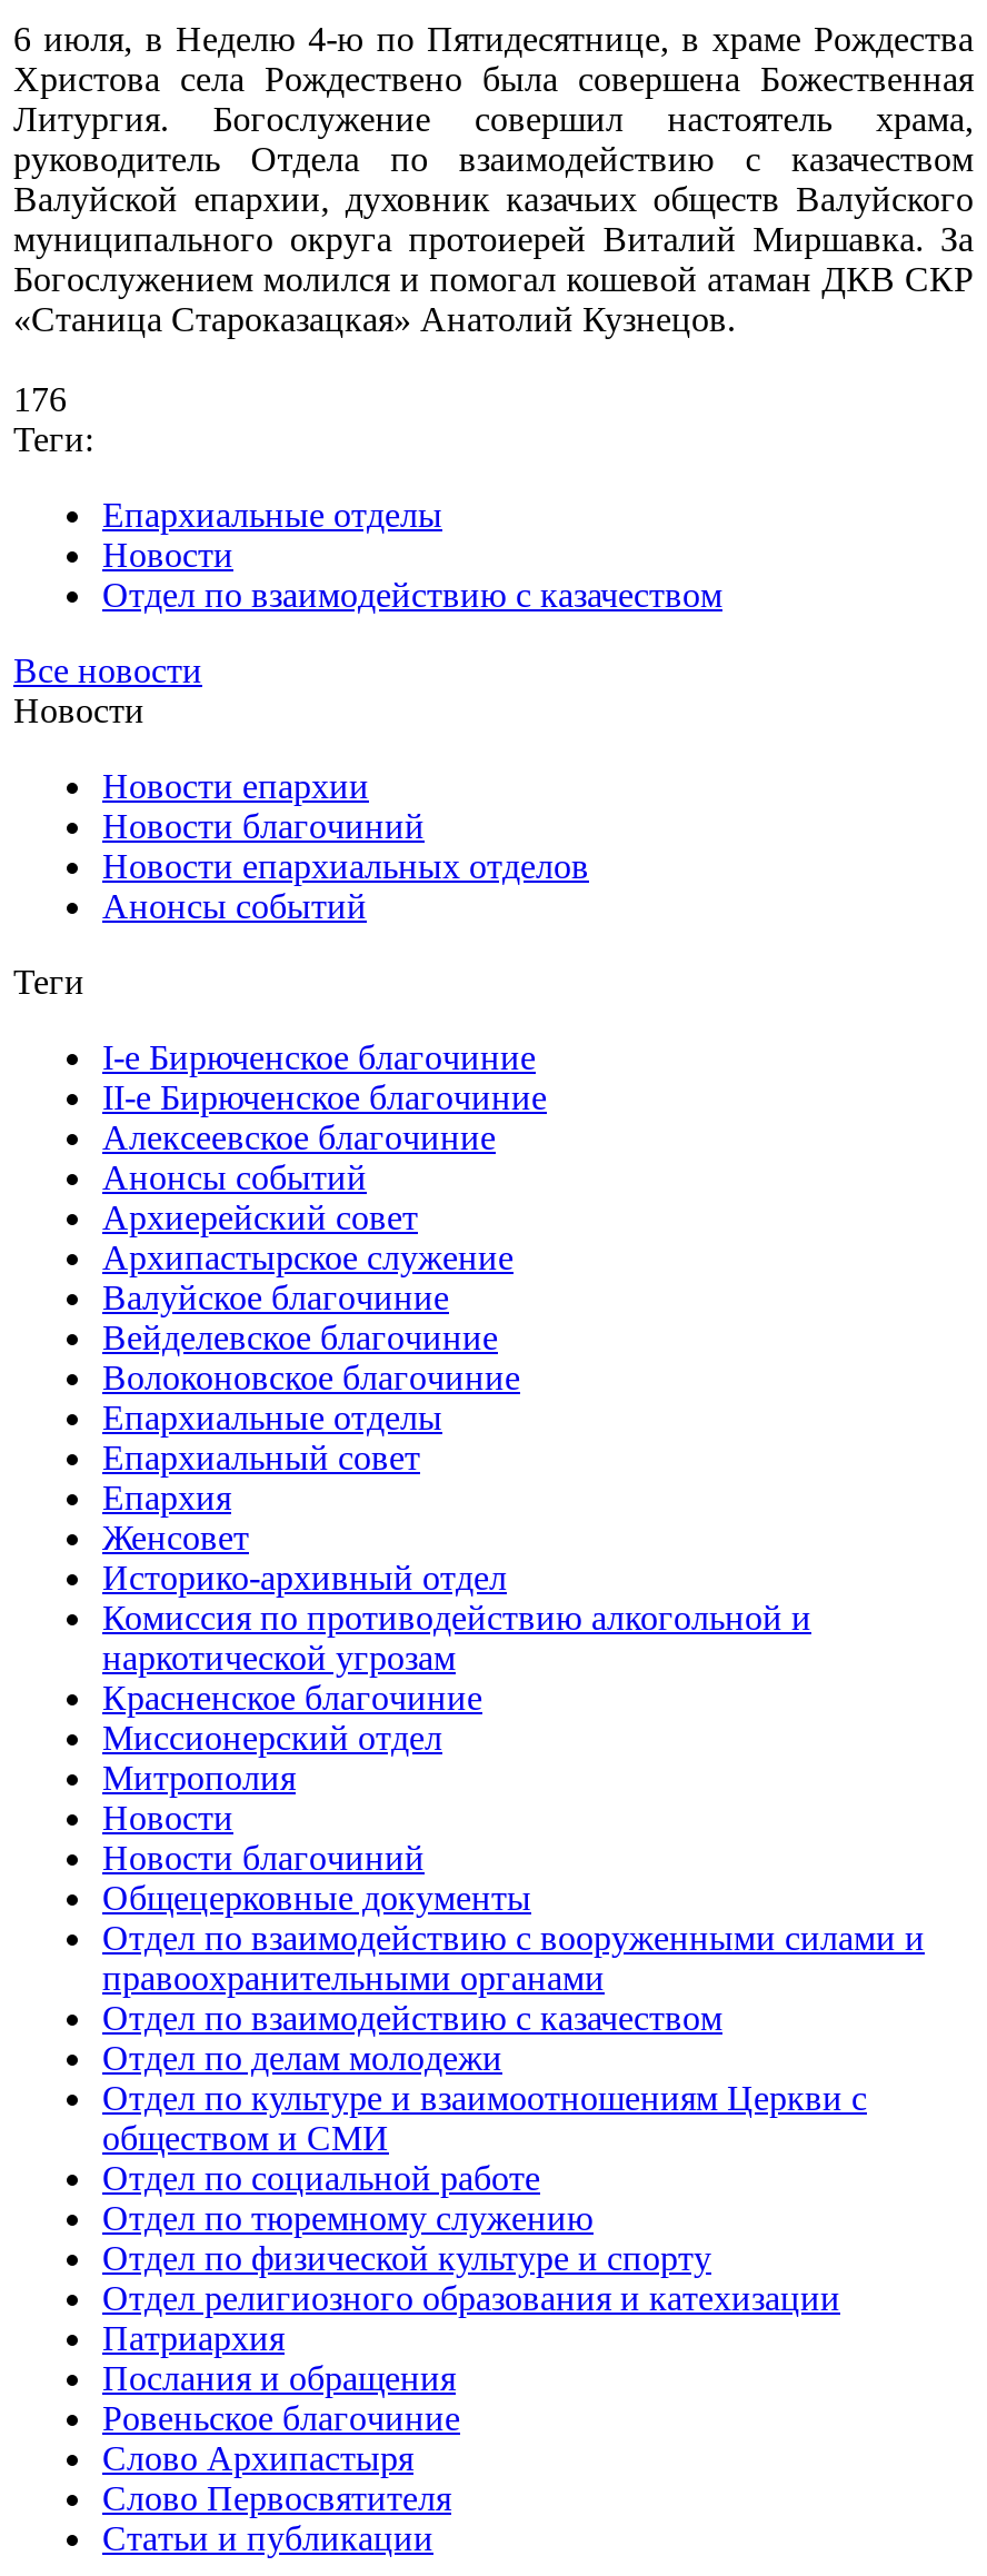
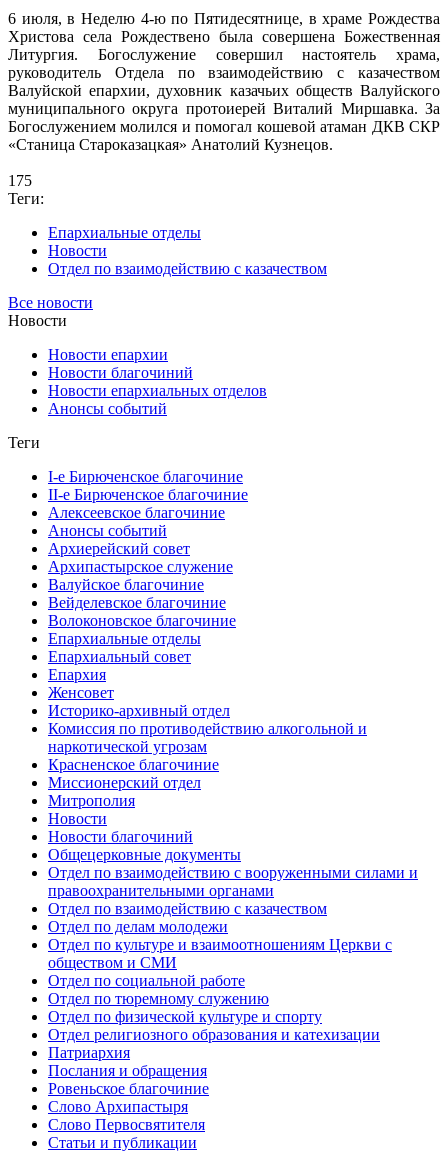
[13,380,67,417] 176 -> [8,172,32,189] 175

